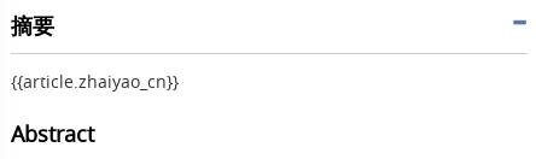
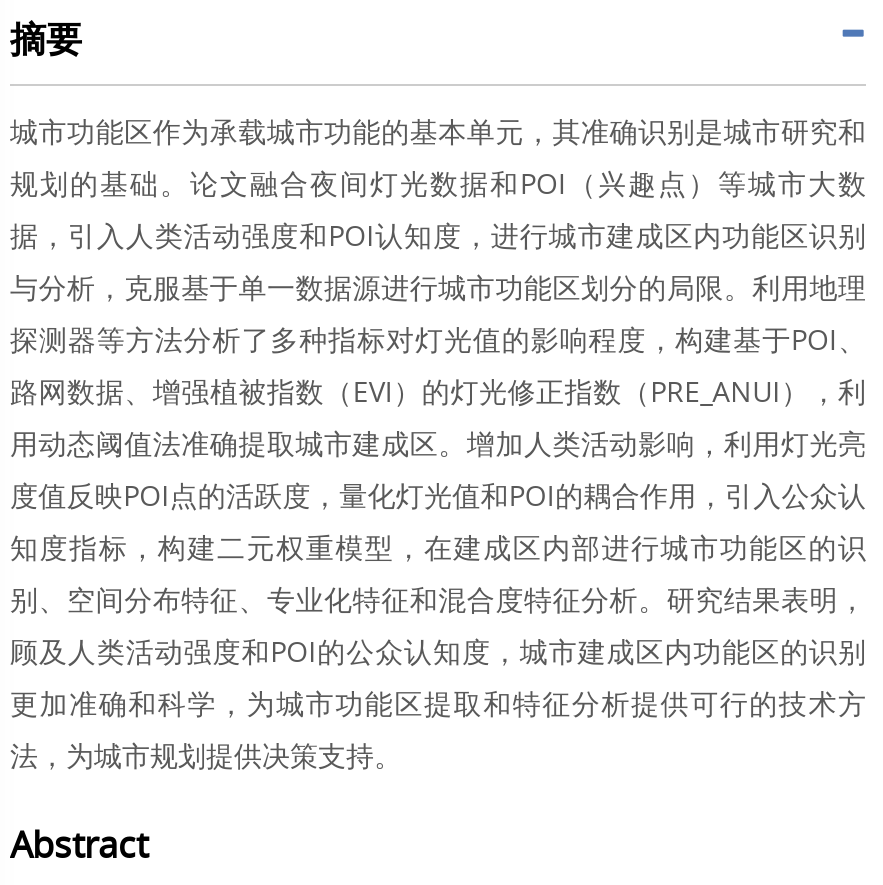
[11,70,179,93] {{article.zhaiyao_cn}} -> [10,112,866,774] 城市功能区作为承载城市功能的基本单元，其准确识别是城市研究和 | 规划的基础。论文融合夜间灯光数据和POI（兴趣点）等城市大数 | 据，引入人类活动强度和POI认知度，进行城市建成区内功能区识别 | 与分析，克服基于单一数据源进行城市功能区划分的局限。利用地理 | 探测器等方法分析了多种指标对灯光值的影响程度，构建基于POI、 | 路网数据、增强植被指数（EVI）的灯光修正指数（PRE_ANUI），利 | 用动态阈值法准确提取城市建成区。增加人类活动影响，利用灯光亮 | 度值反映POI点的活跃度，量化灯光值和POI的耦合作用，引入公众认 | 知度指标，构建二元权重模型，在建成区内部进行城市功能区的识 | 别、空间分布特征、专业化特征和混合度特征分析。研究结果表明， | 顾及人类活动强度和POI的公众认知度，城市建成区内功能区的识别 | 更加准确和科学，为城市功能区提取和特征分析提供可行的技术方 | 法，为城市规划提供决策支持。

